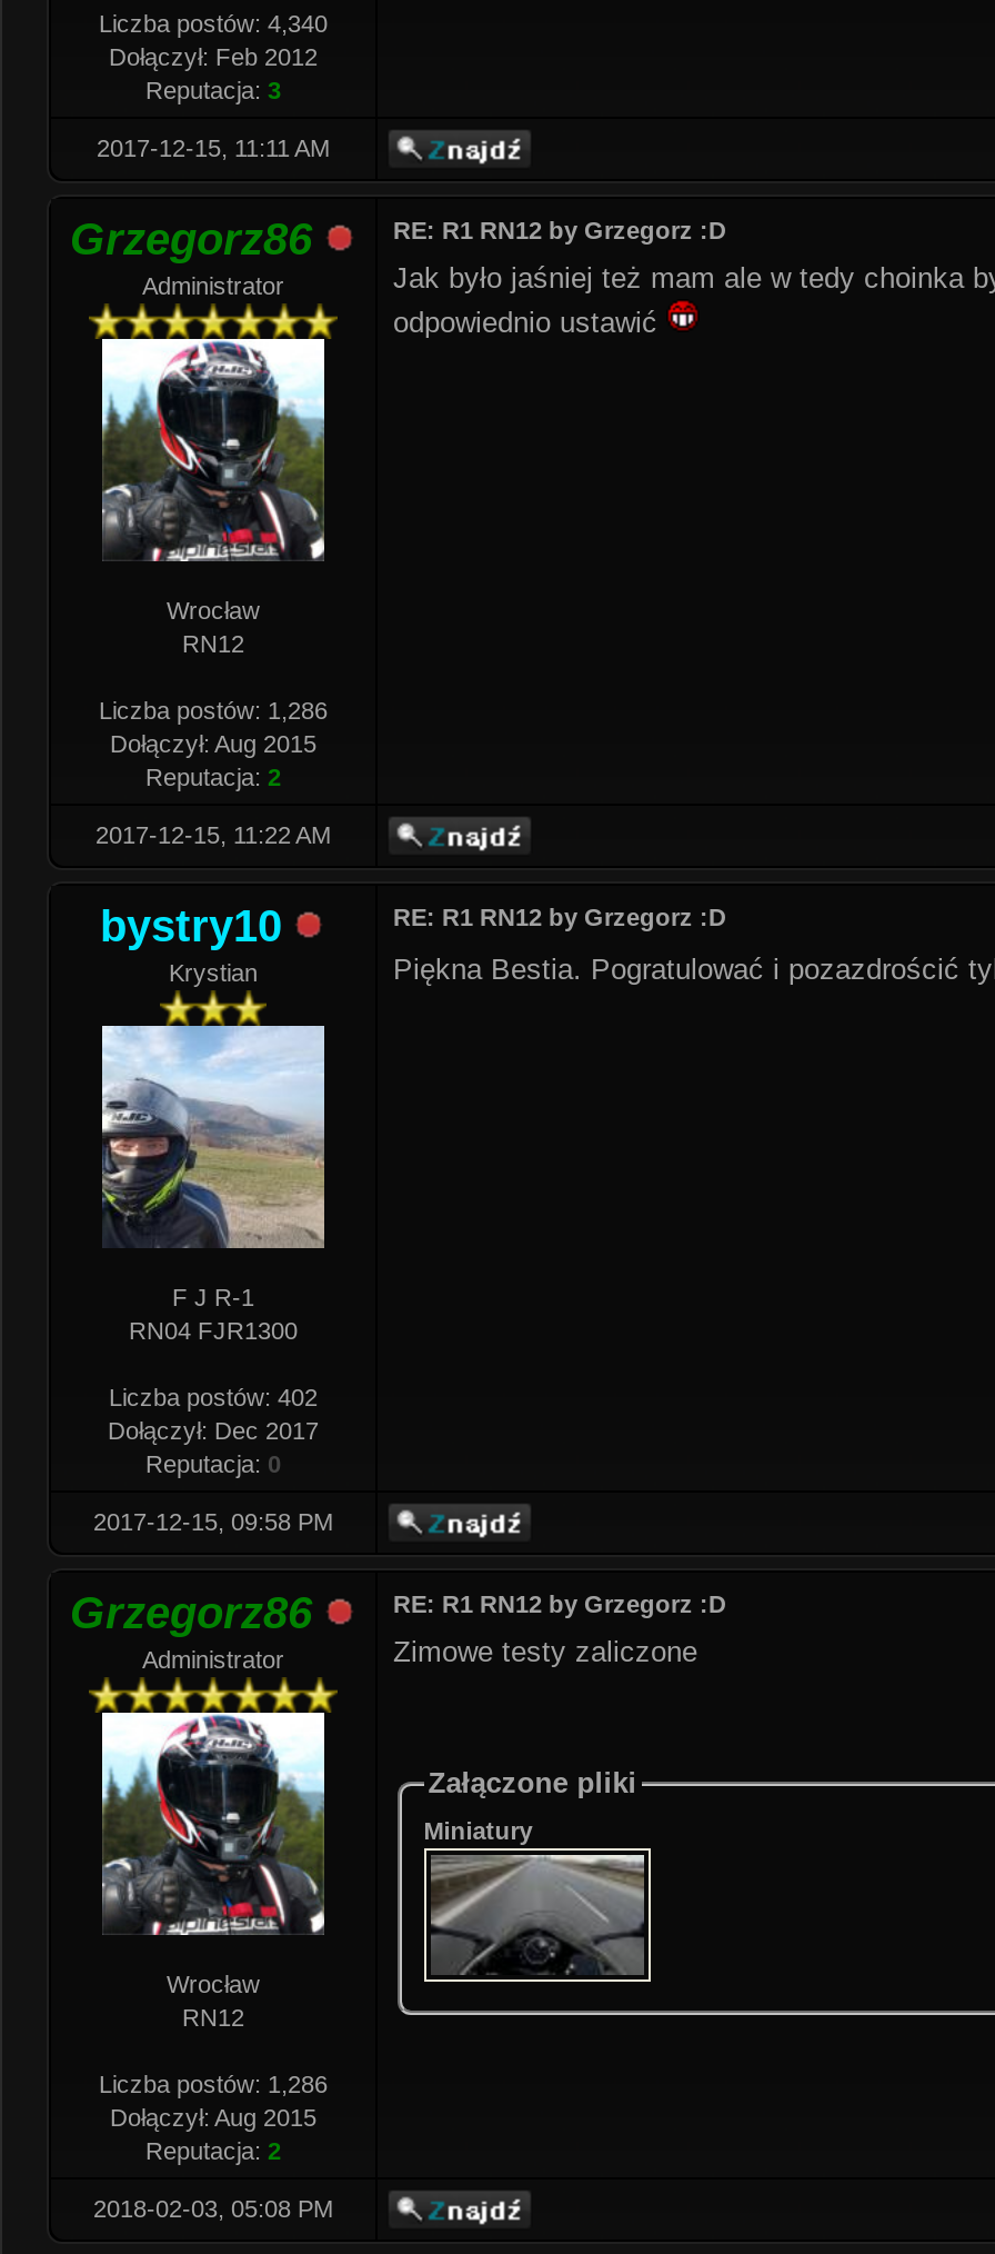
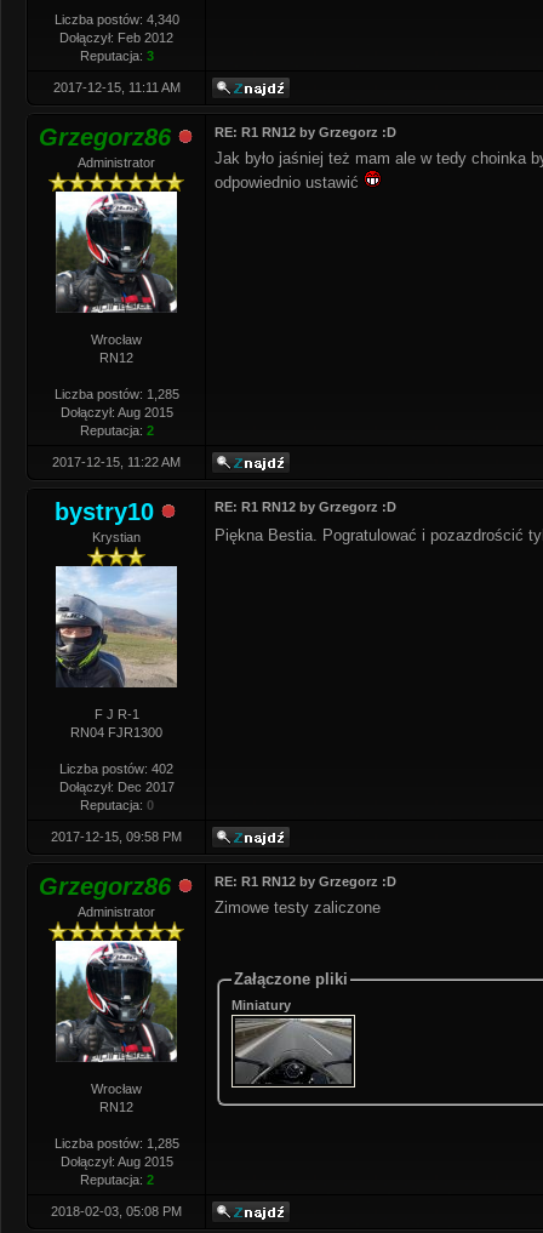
[99,697,328,724] Liczba postów: 1,286 -> [54,387,179,401] Liczba postów: 1,285
[99,2071,328,2097] Liczba postów: 1,286 -> [54,1136,179,1151] Liczba postów: 1,285

